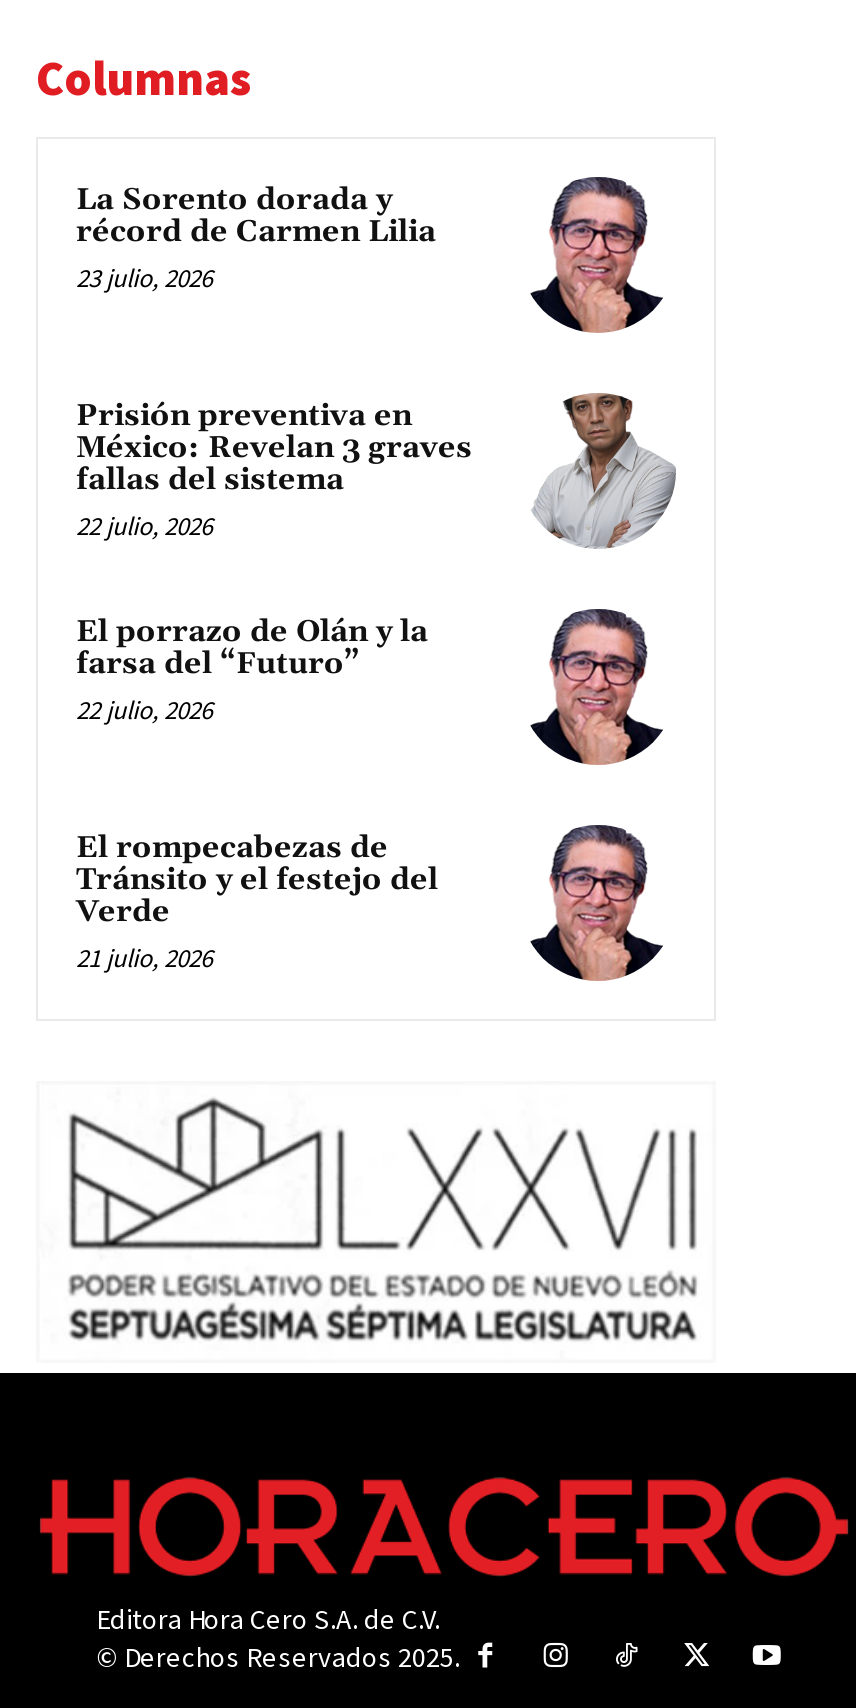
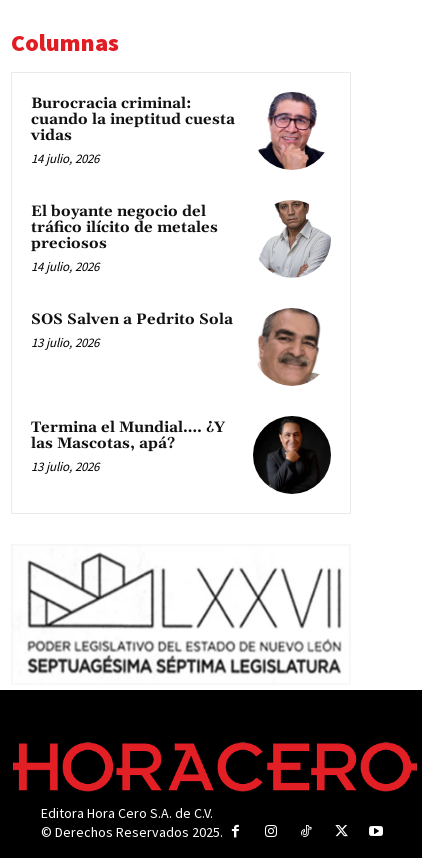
[76,181,436,295] La Sorento dorada y | récord de Carmen Lilia | 23 julio, 2026 -> [31,94,235,167] Burocracia criminal: | cuando la ineptitud cuesta | vidas | 14 julio, 2026
[76,397,472,543] Prisión preventiva en | México: Revelan 3 graves | fallas del sistema | 22 julio, 2026 -> [31,202,218,275] El boyante negocio del | tráfico ilícito de metales | preciosos | 14 julio, 2026
[76,613,428,727] El porrazo de Olán y la | farsa del “Futuro” | 22 julio, 2026 -> [31,310,233,351] SOS Salven a Pedrito Sola | 13 julio, 2026
[530,609,664,763] [image] -> [257,308,323,385] [image]
[76,829,438,975] El rompecabezas de | Tránsito y el festejo del | Verde | 21 julio, 2026 -> [31,418,225,475] Termina el Mundial…. ¿Y | las Mascotas, apá? | 13 julio, 2026
[520,825,676,981] [image] -> [252,417,332,495] [image]

